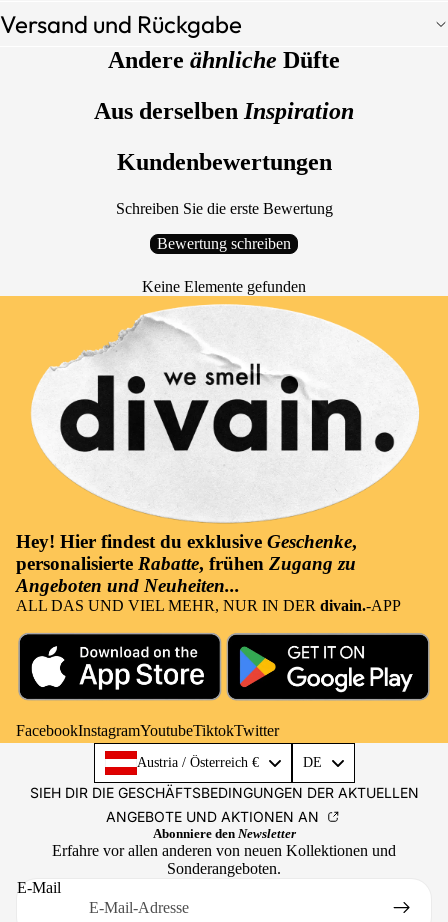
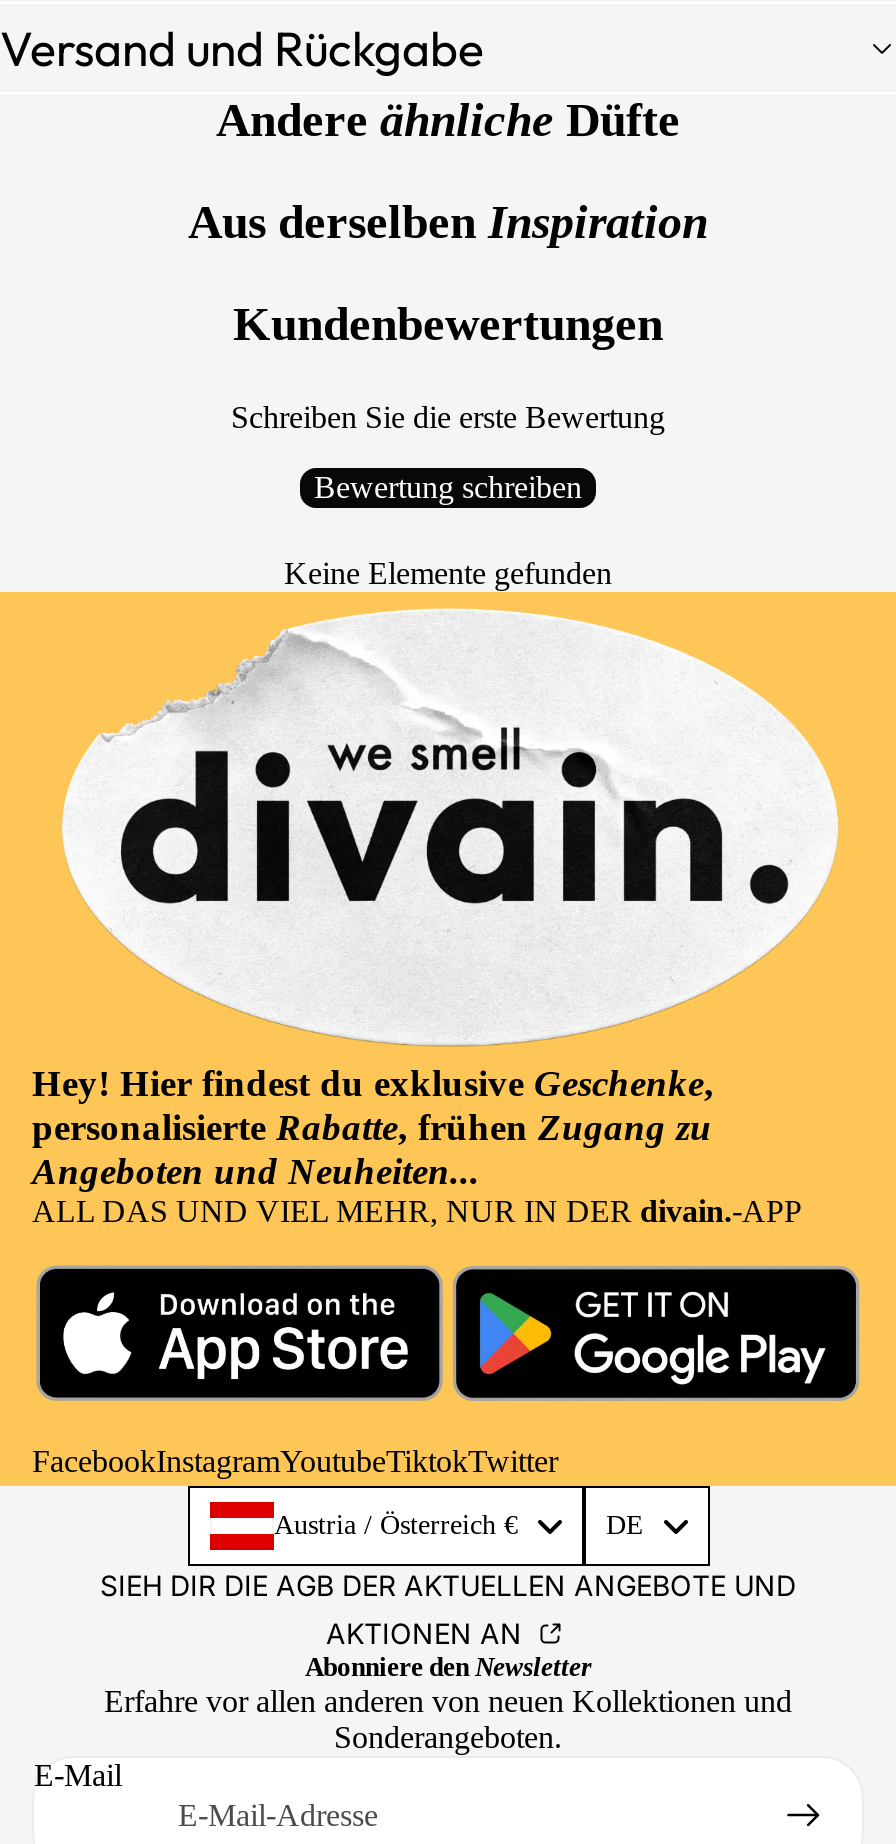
[29,784,418,825] SIEH DIR DIE GESCHÄFTSBEDINGUNGEN DER AKTUELLEN | ANGEBOTE UND AKTIONEN AN -> [100,1568,796,1650] SIEH DIR DIE AGB DER AKTUELLEN ANGEBOTE UND | AKTIONEN AN

